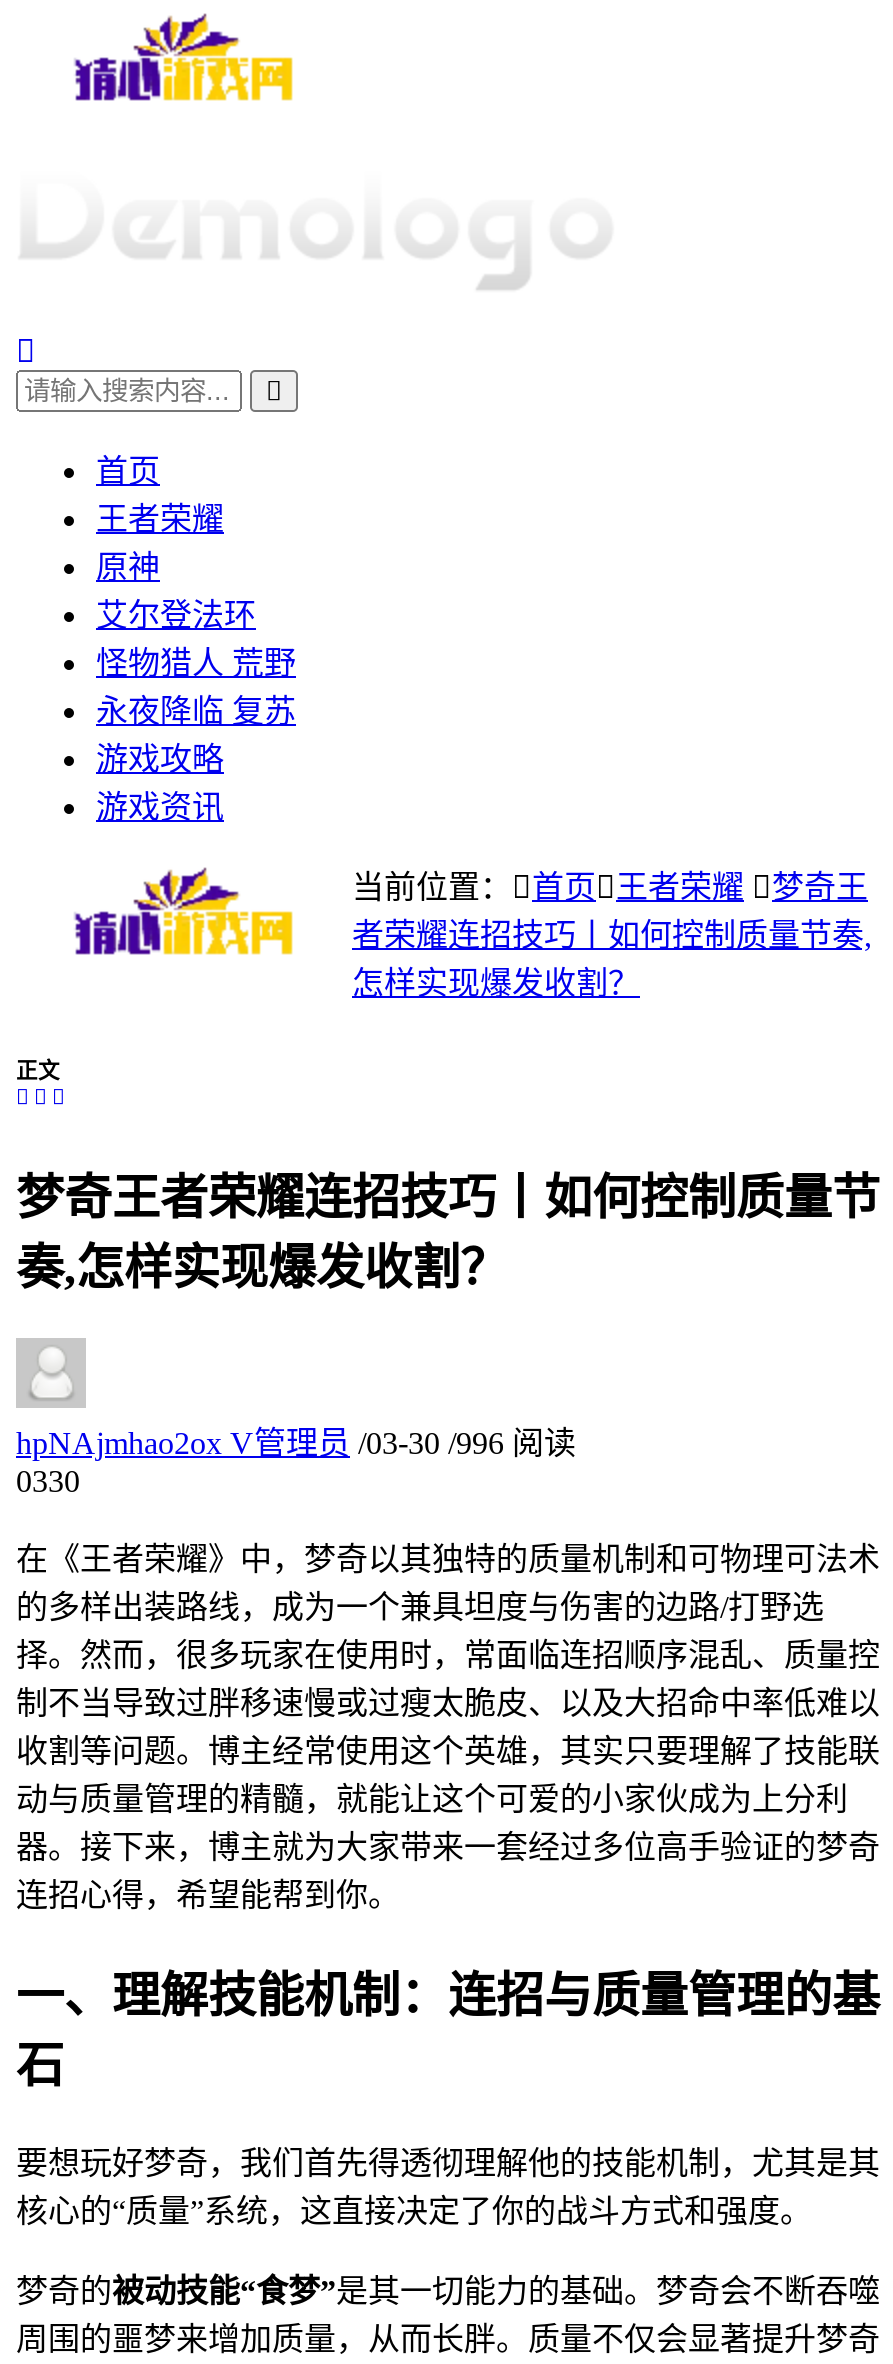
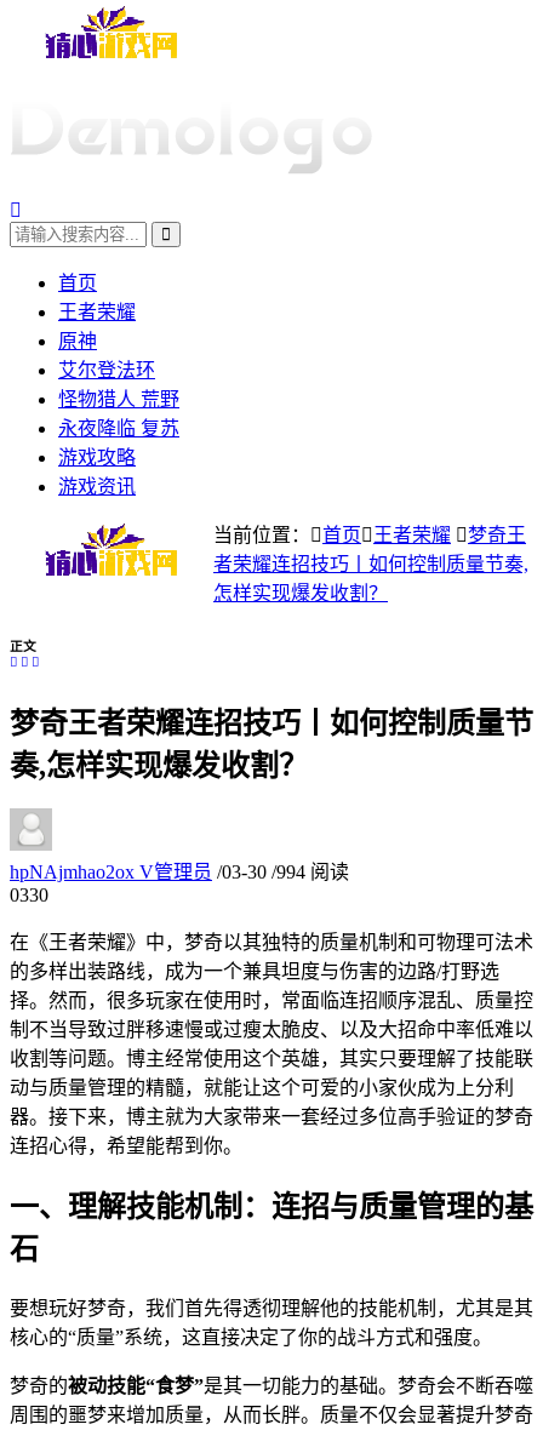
[16,1426,576,1460] hpNAjmhao2ox V管理员 / 03-30 / 996 阅读 -> [10,861,349,882] hpNAjmhao2ox V管理员 / 03-30 / 994 阅读

